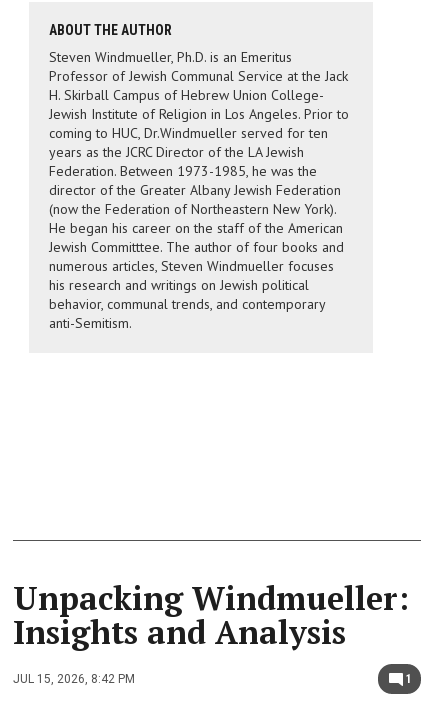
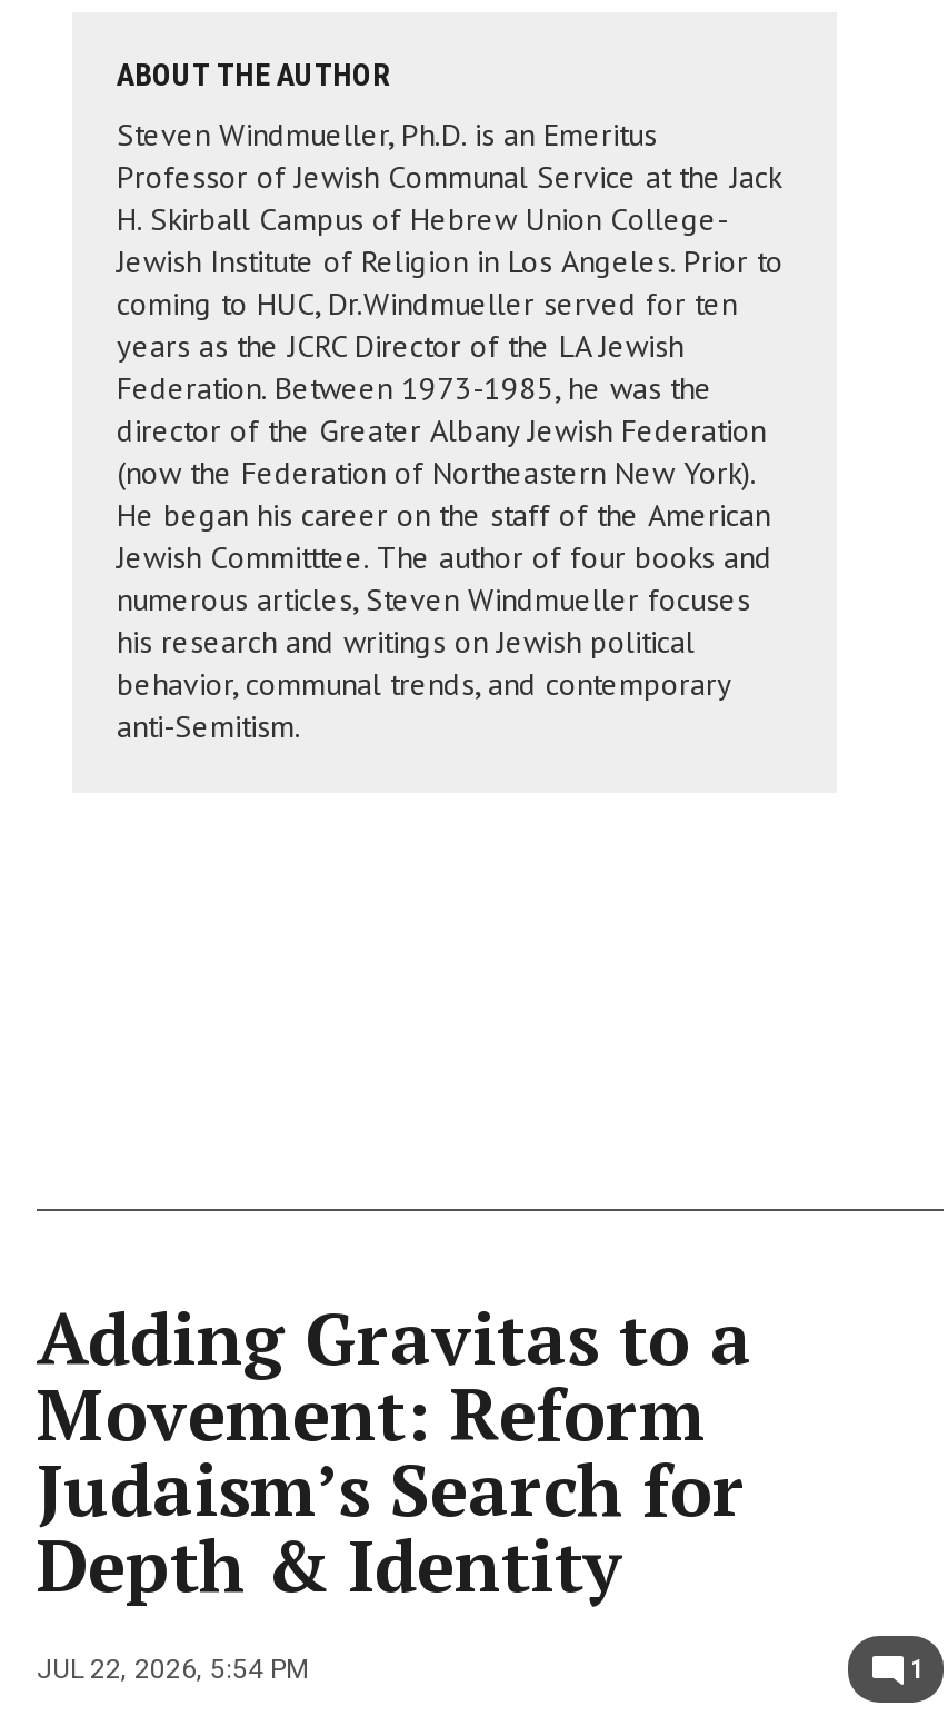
[13,577,409,653] Unpacking Windmueller: | Insights and Analysis -> [37,1291,752,1611] Adding Gravitas to a | Movement: Reform | Judaism’s Search for | Depth & Identity
[13,672,135,686] JUL 15, 2026, 8:42 PM -> [37,1654,308,1685] JUL 22, 2026, 5:54 PM

